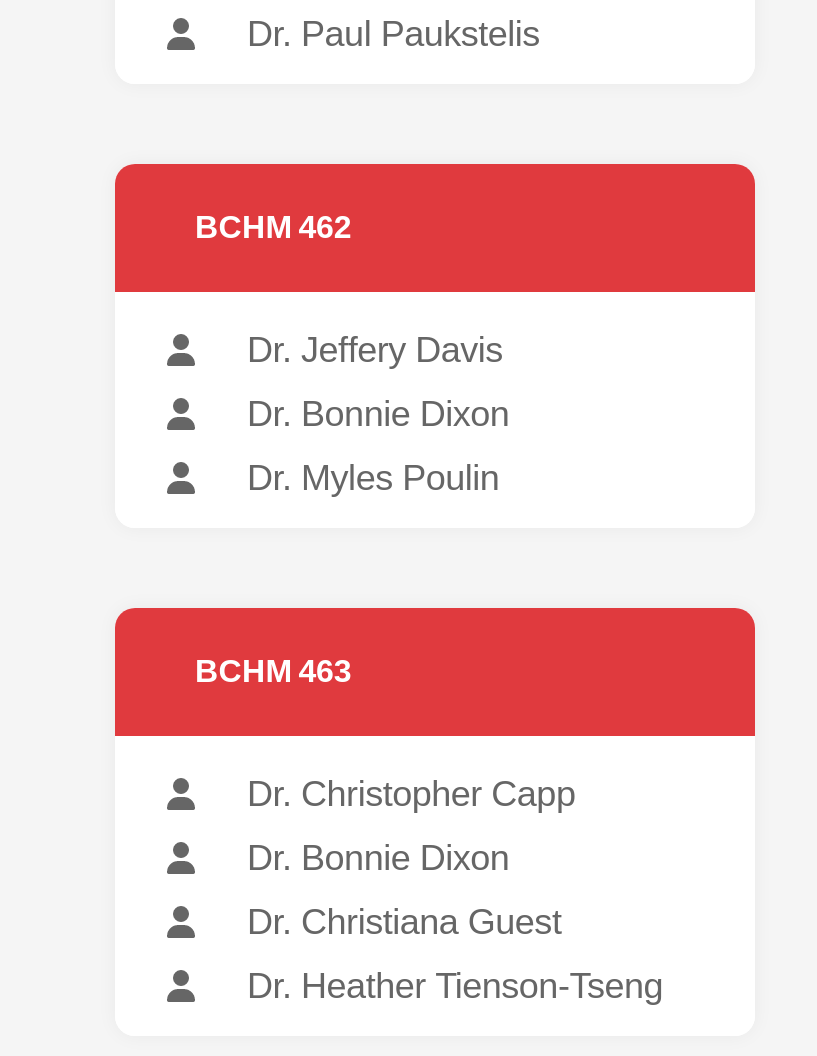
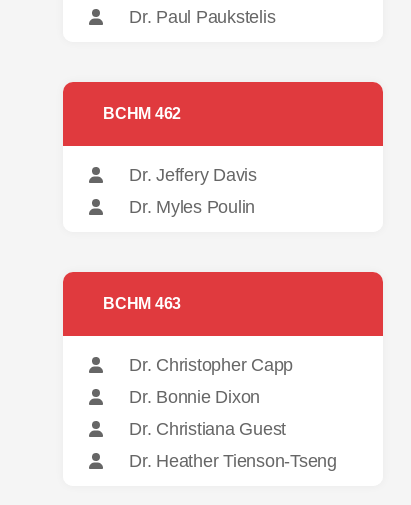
[247,395,509,435] Dr. Bonnie Dixon -> none

